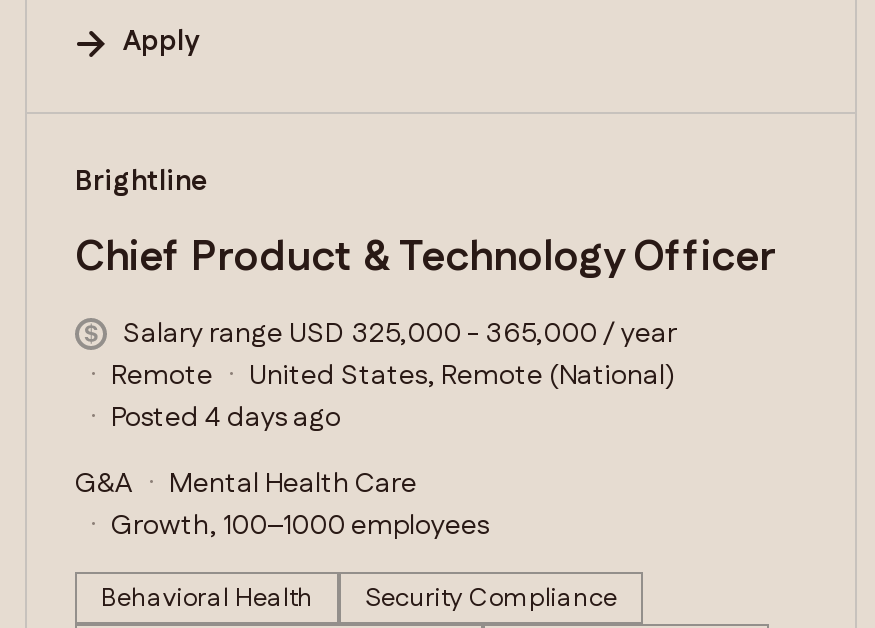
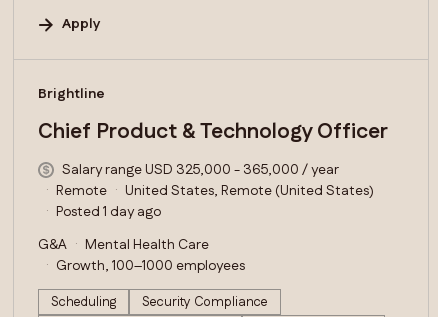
[111,356,675,438] United States, Remote (National) | Posted 4 days ago -> [56,181,374,222] United States, Remote (United States) | Posted 1 day ago
[101,580,313,616] Behavioral Health -> [51,293,116,311] Scheduling

